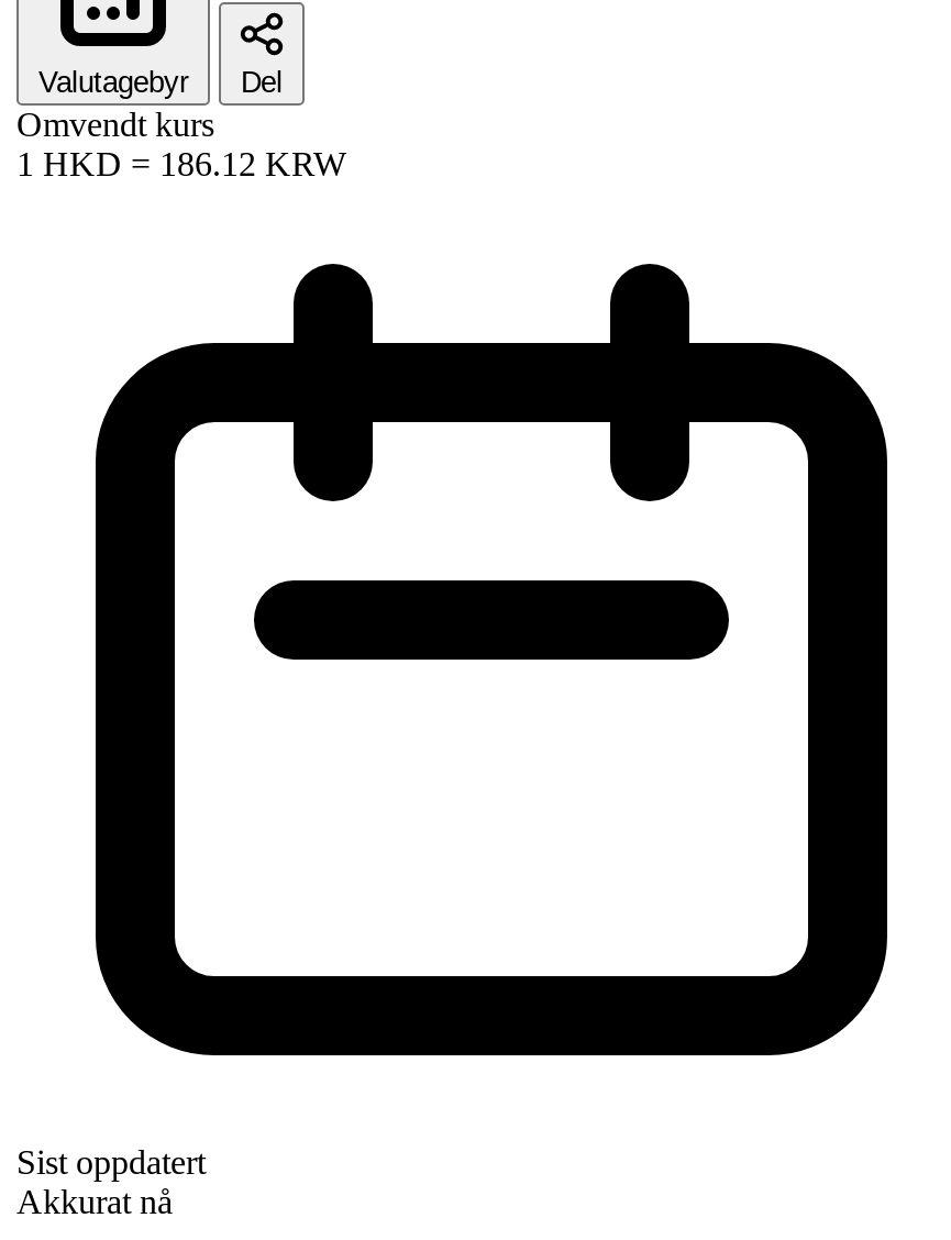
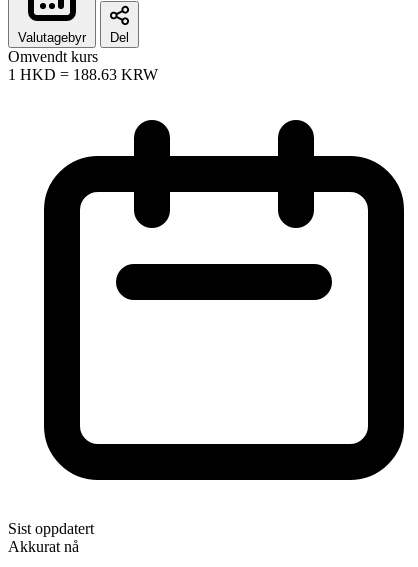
[16,145,346,182] 1 HKD = 186.12 KRW -> [8,66,158,83] 1 HKD = 188.63 KRW

